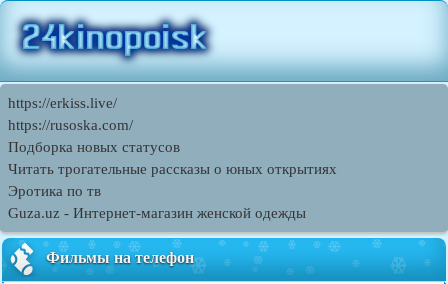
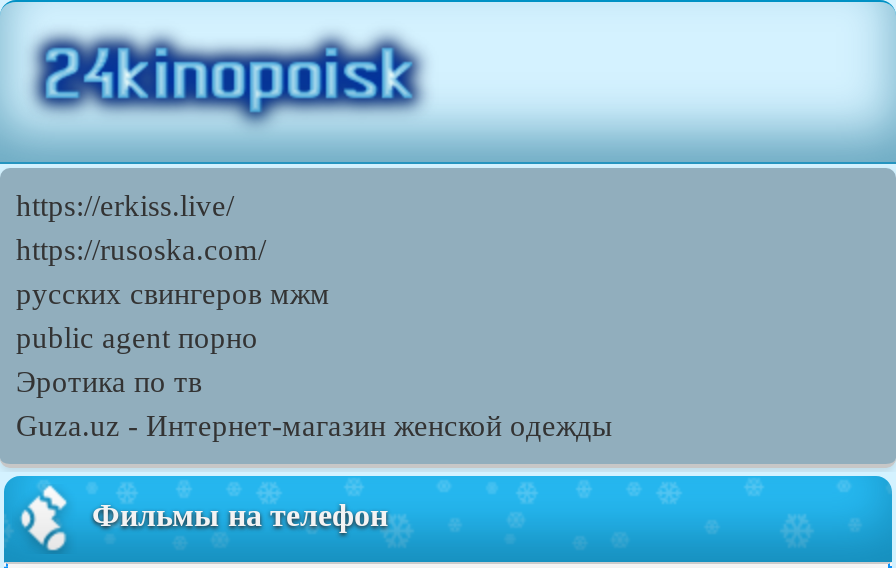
[8,139,337,177] Подборка новых статусов | Читать трогательные рассказы о юных открытиях -> [16,278,330,354] русских свингеров мжм | public agent порно

